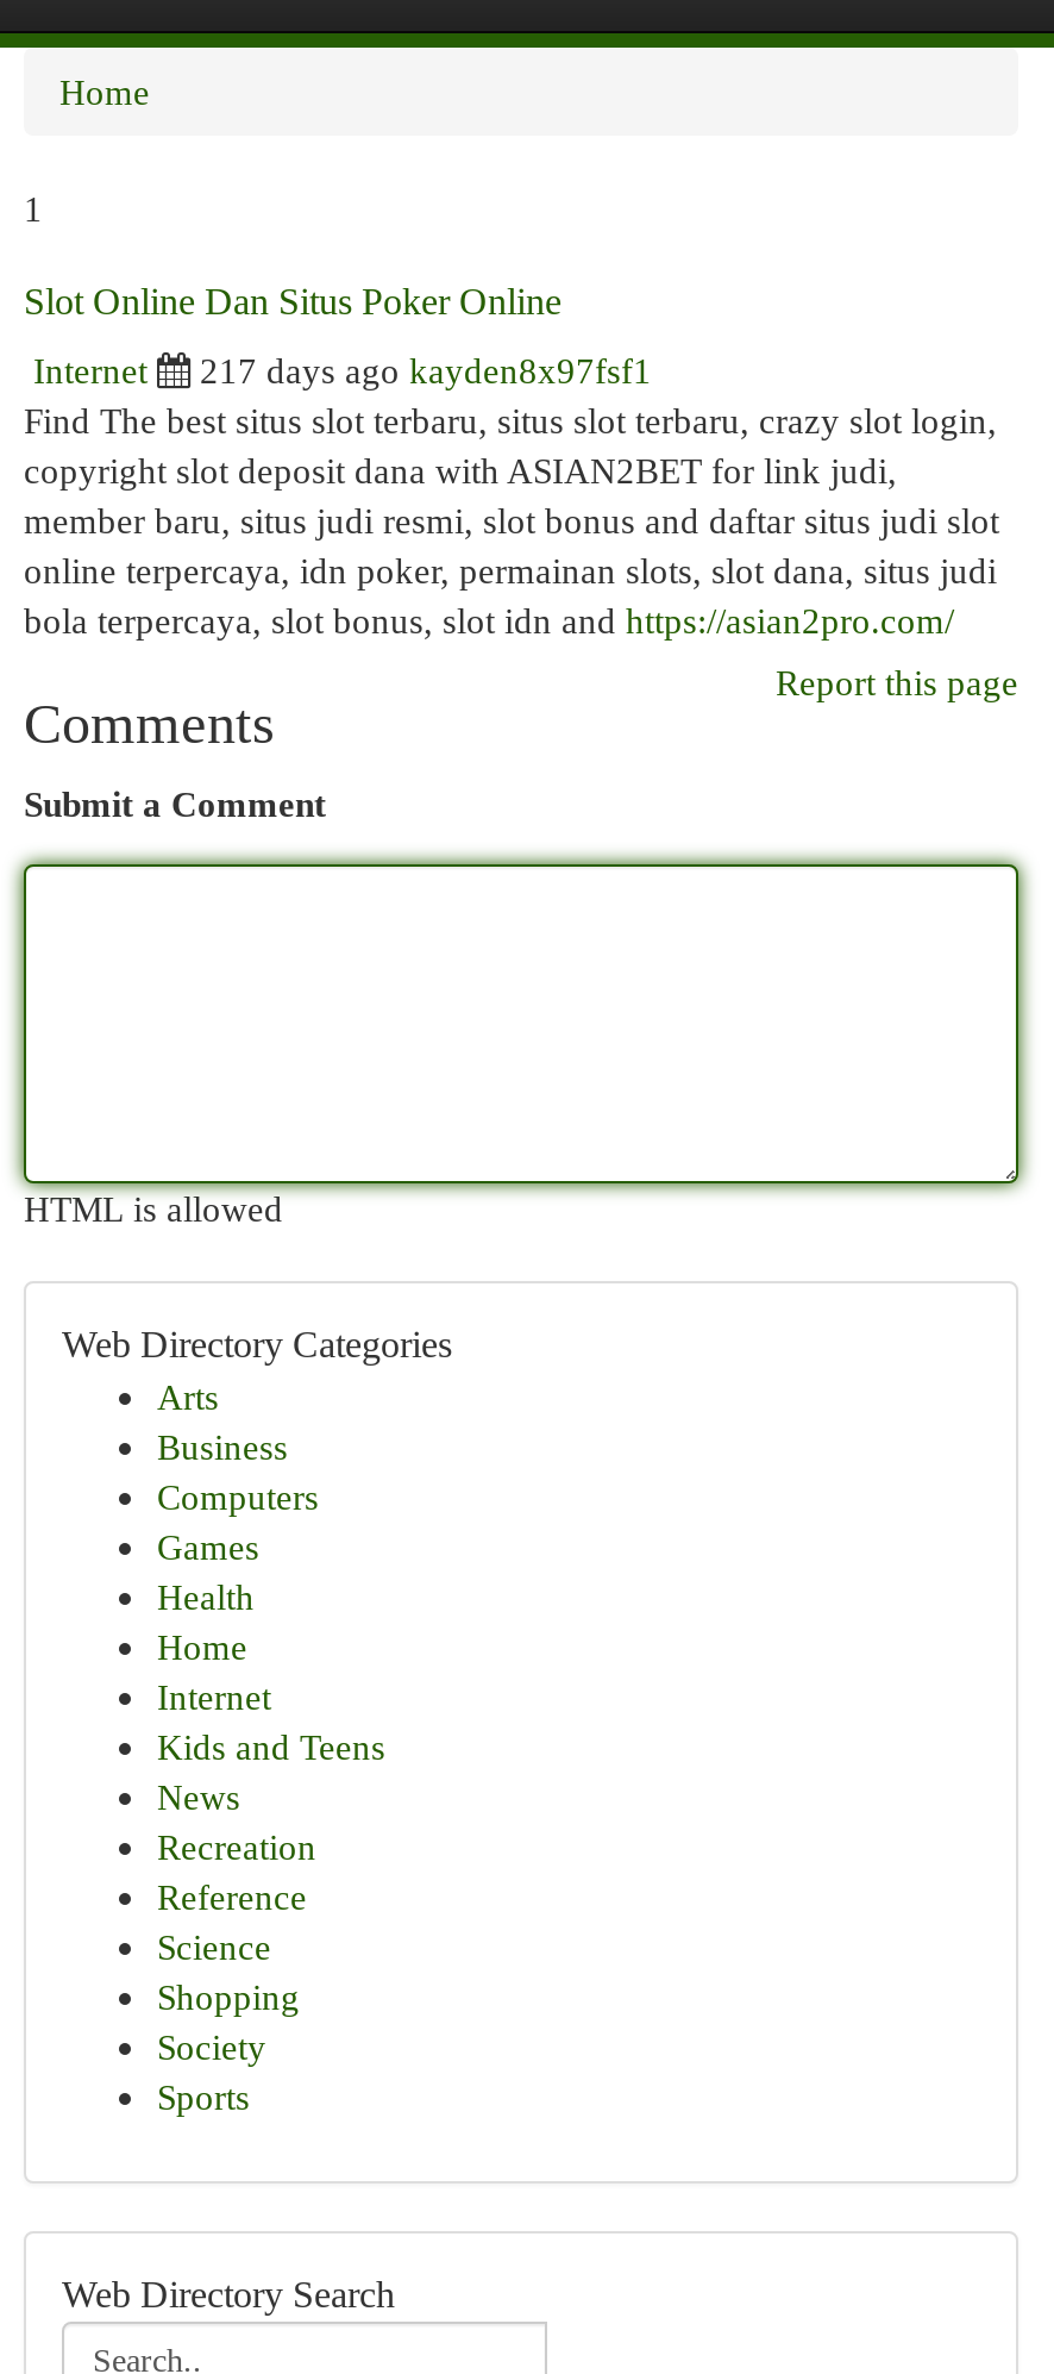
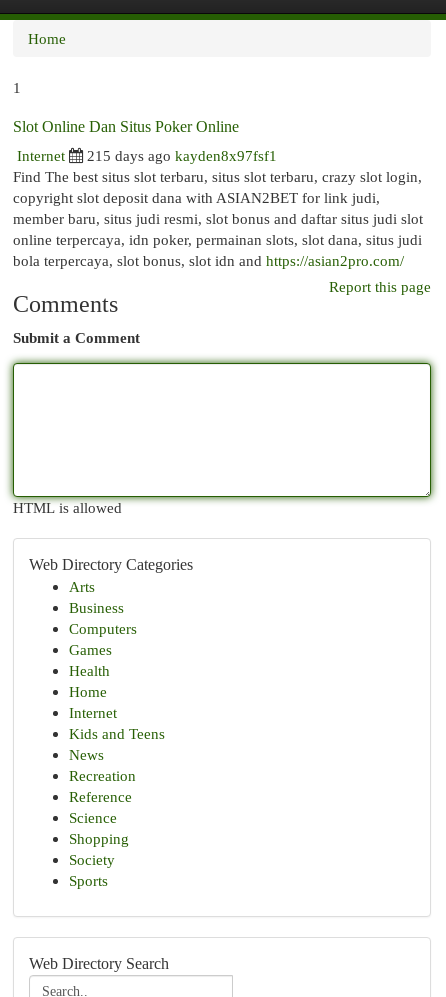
[200,350,652,391] 217 days ago kayden8x97fsf1 -> [87,147,277,164] 215 days ago kayden8x97fsf1

